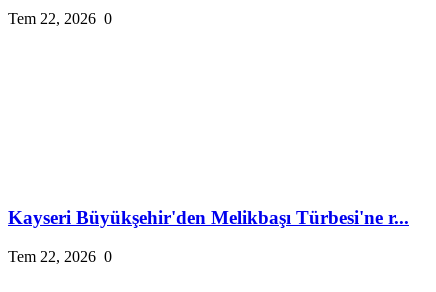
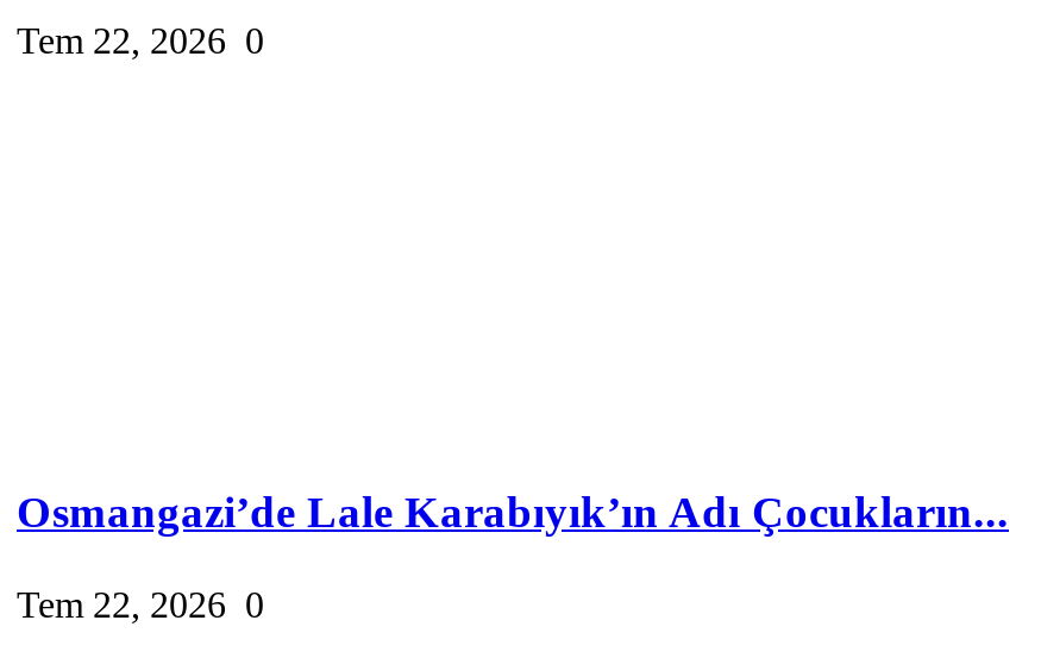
[8,207,409,228] Kayseri Büyükşehir'den Melikbaşı Türbesi'ne r... -> [17,487,1009,537] Osmangazi’de Lale Karabıyık’ın Adı Çocukların...

